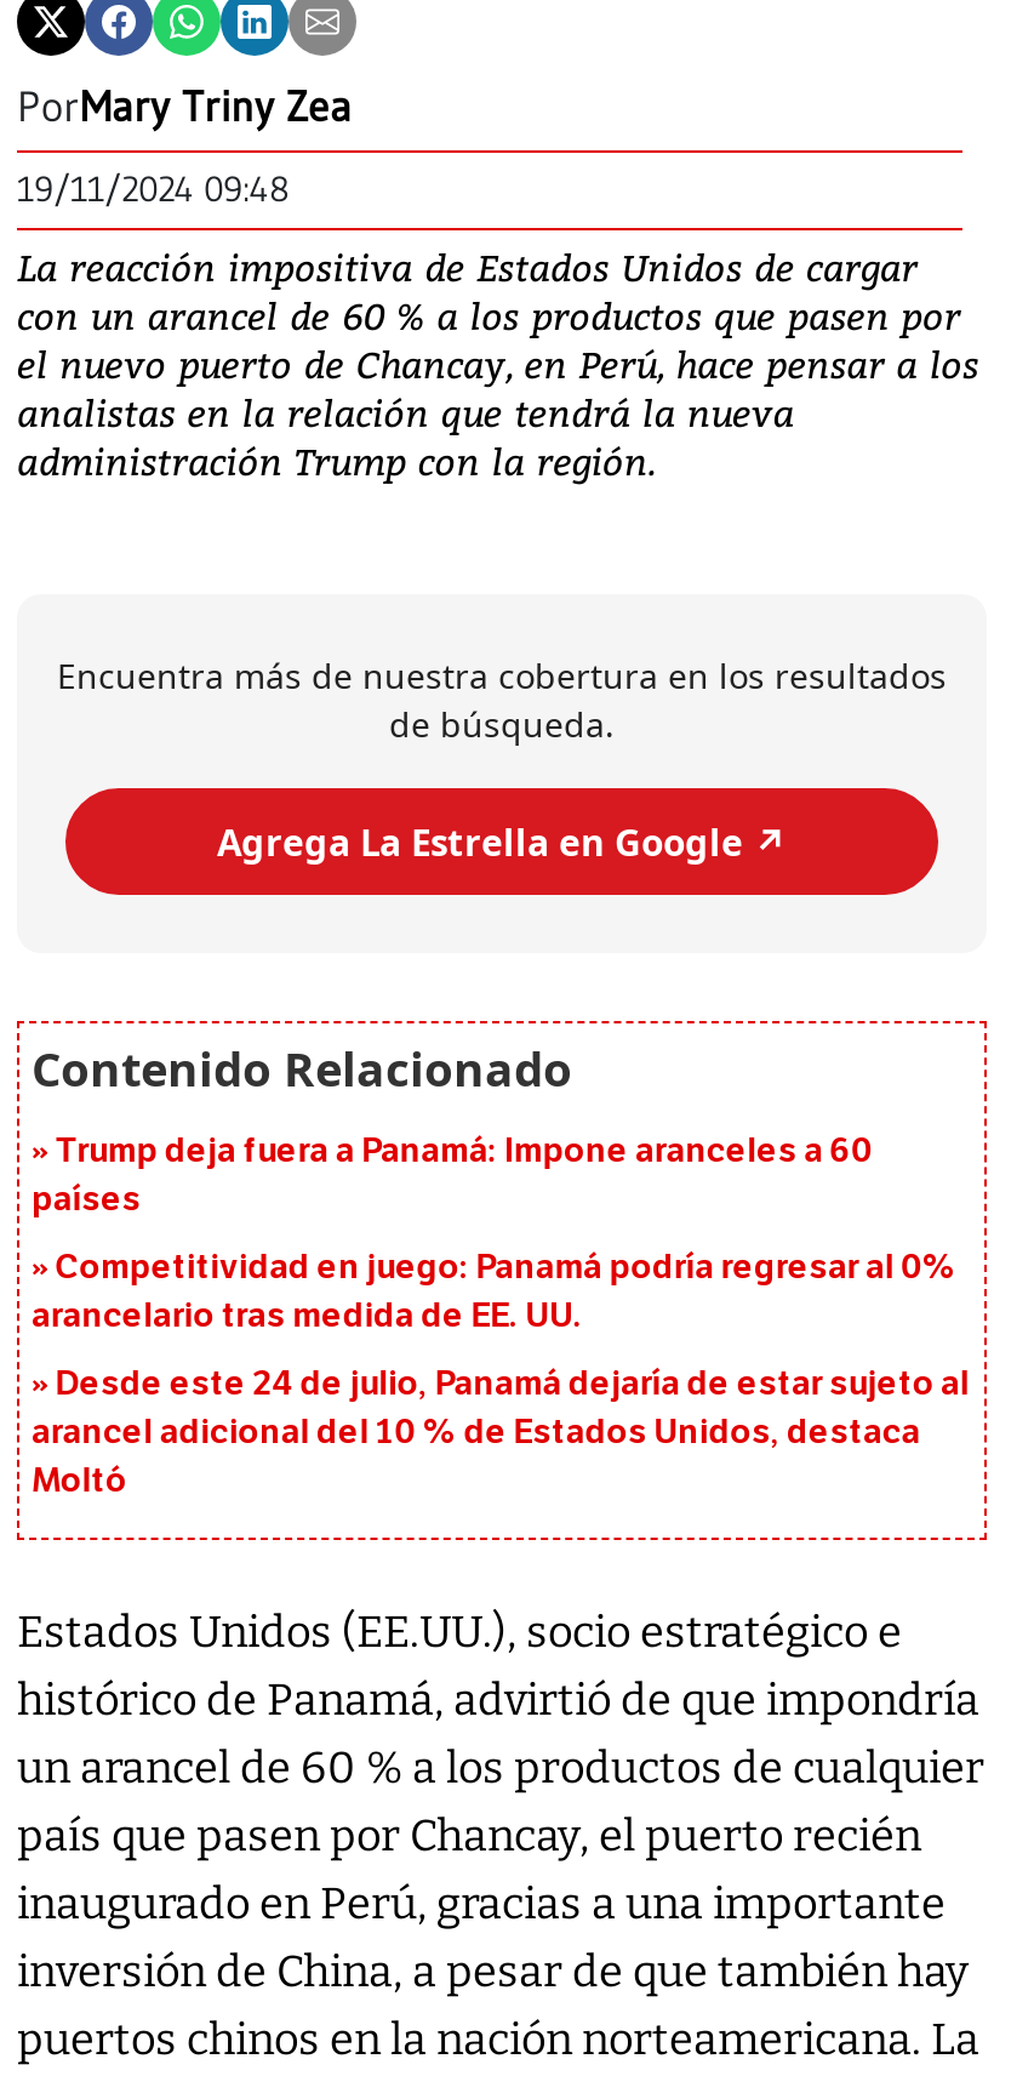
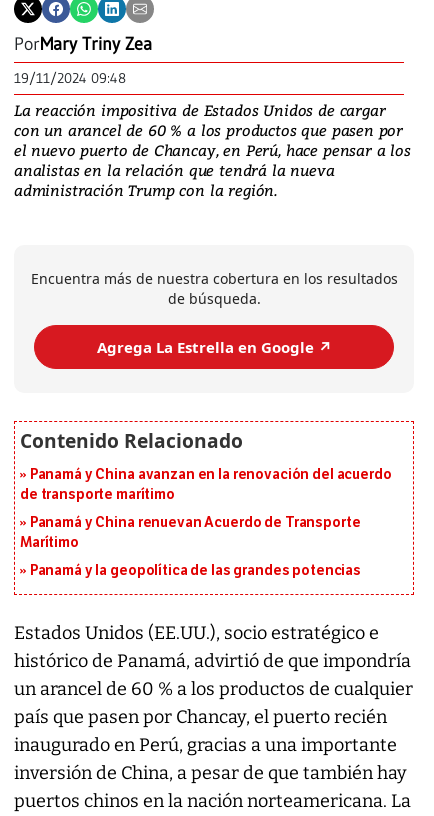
[32,1130,873,1220] Trump deja fuera a Panamá: Impone aranceles a 60 | países -> [20,466,392,503] Panamá y China avanzan en la renovación del acuerdo | de transporte marítimo
[32,1247,956,1336] Competitividad en juego: Panamá podría regresar al 0% | arancelario tras medida de EE. UU. -> [20,514,360,551] Panamá y China renuevan Acuerdo de Transporte | Marítimo
[32,1363,969,1501] Desde este 24 de julio, Panamá dejaría de estar sujeto al | arancel adicional del 10 % de Estados Unidos, destaca | Moltó -> [30,562,361,579] Panamá y la geopolítica de las grandes potencias

